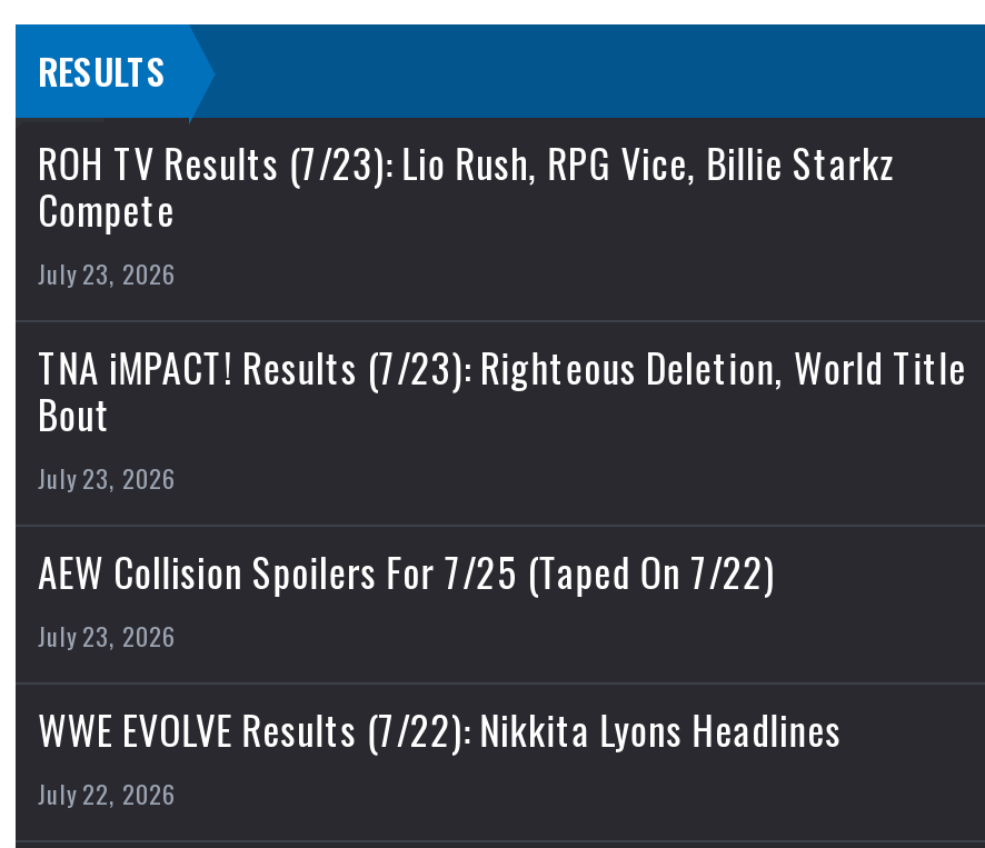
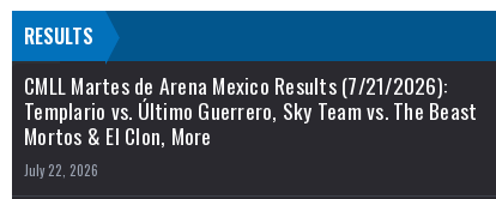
[38,135,967,759] ROH TV Results (7/23): Lio Rush, RPG Vice, Billie Starkz | Compete | July 23, 2026 | TNA iMPACT! Results (7/23): Righteous Deletion, World Title | Bout | July 23, 2026 | AEW Collision Spoilers For 7/25 (Taped On 7/22) | July 23, 2026 | WWE EVOLVE Results (7/22): Nikkita Lyons Headlines -> [24,70,477,151] CMLL Martes de Arena Mexico Results (7/21/2026): | Templario vs. Último Guerrero, Sky Team vs. The Beast | Mortos & El Clon, More

